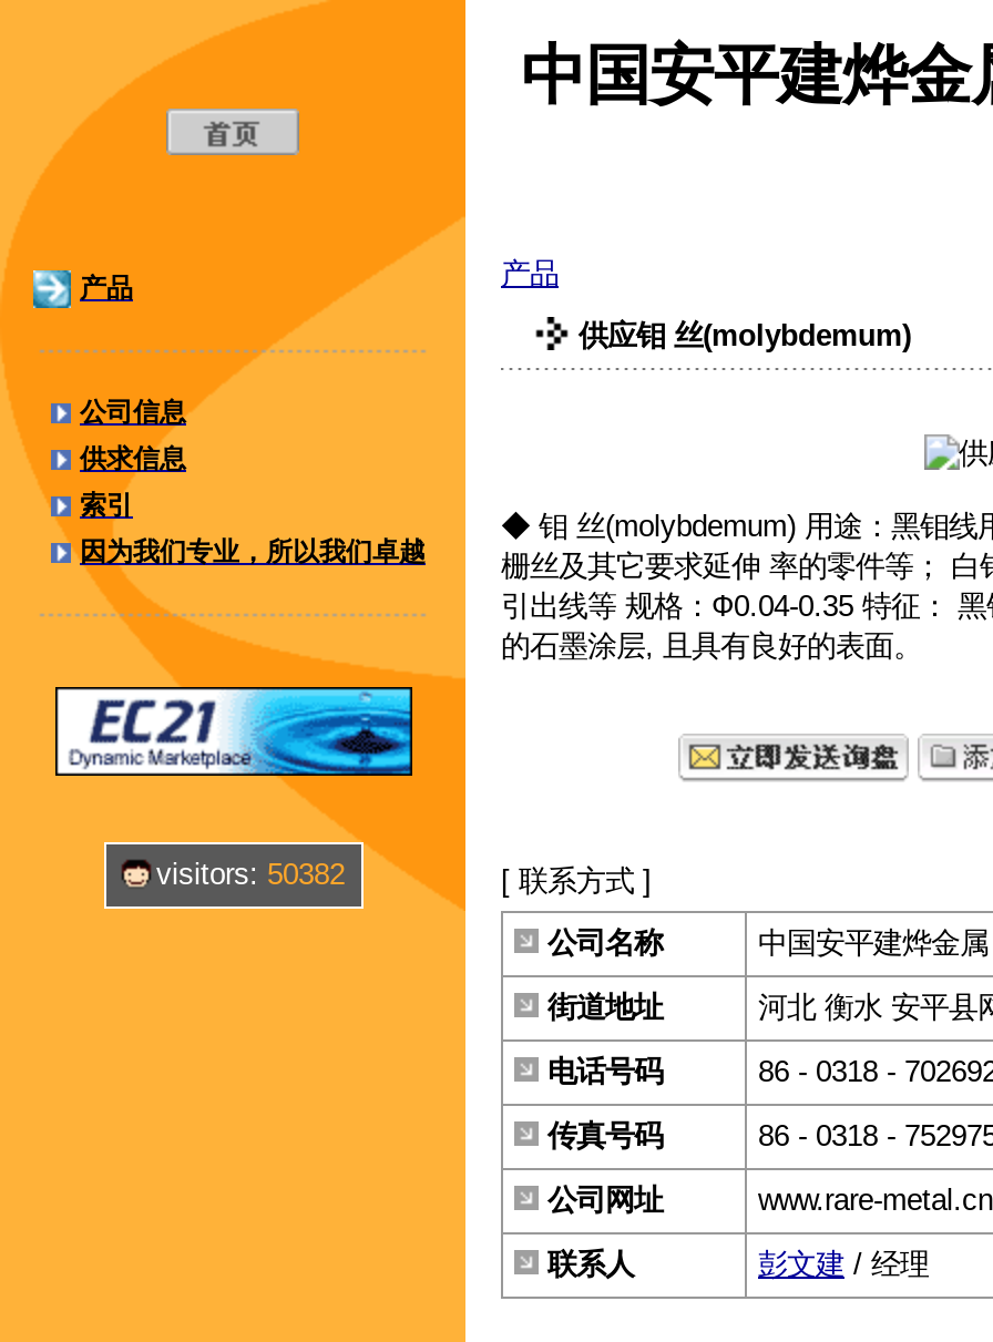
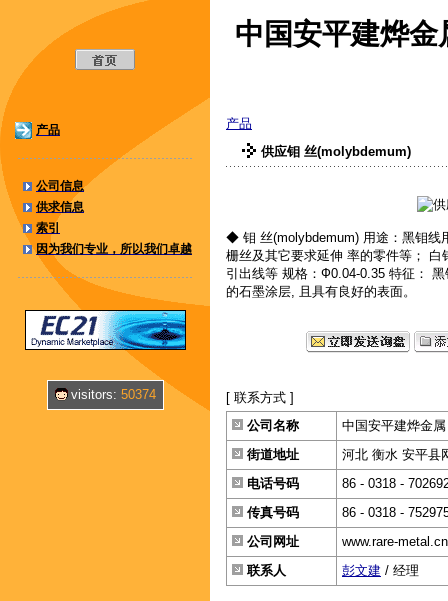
[156,858,345,891] visitors: 50382 -> [70,387,155,402] visitors: 50374

